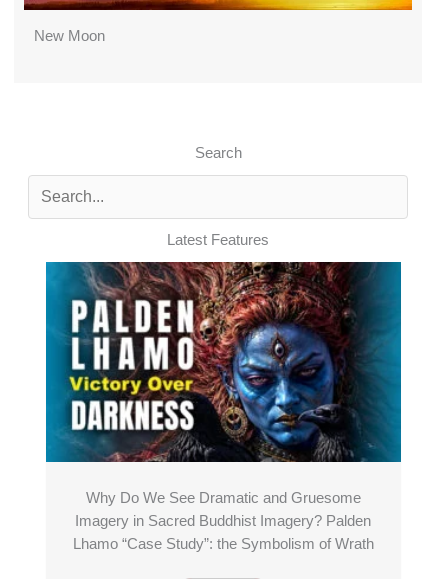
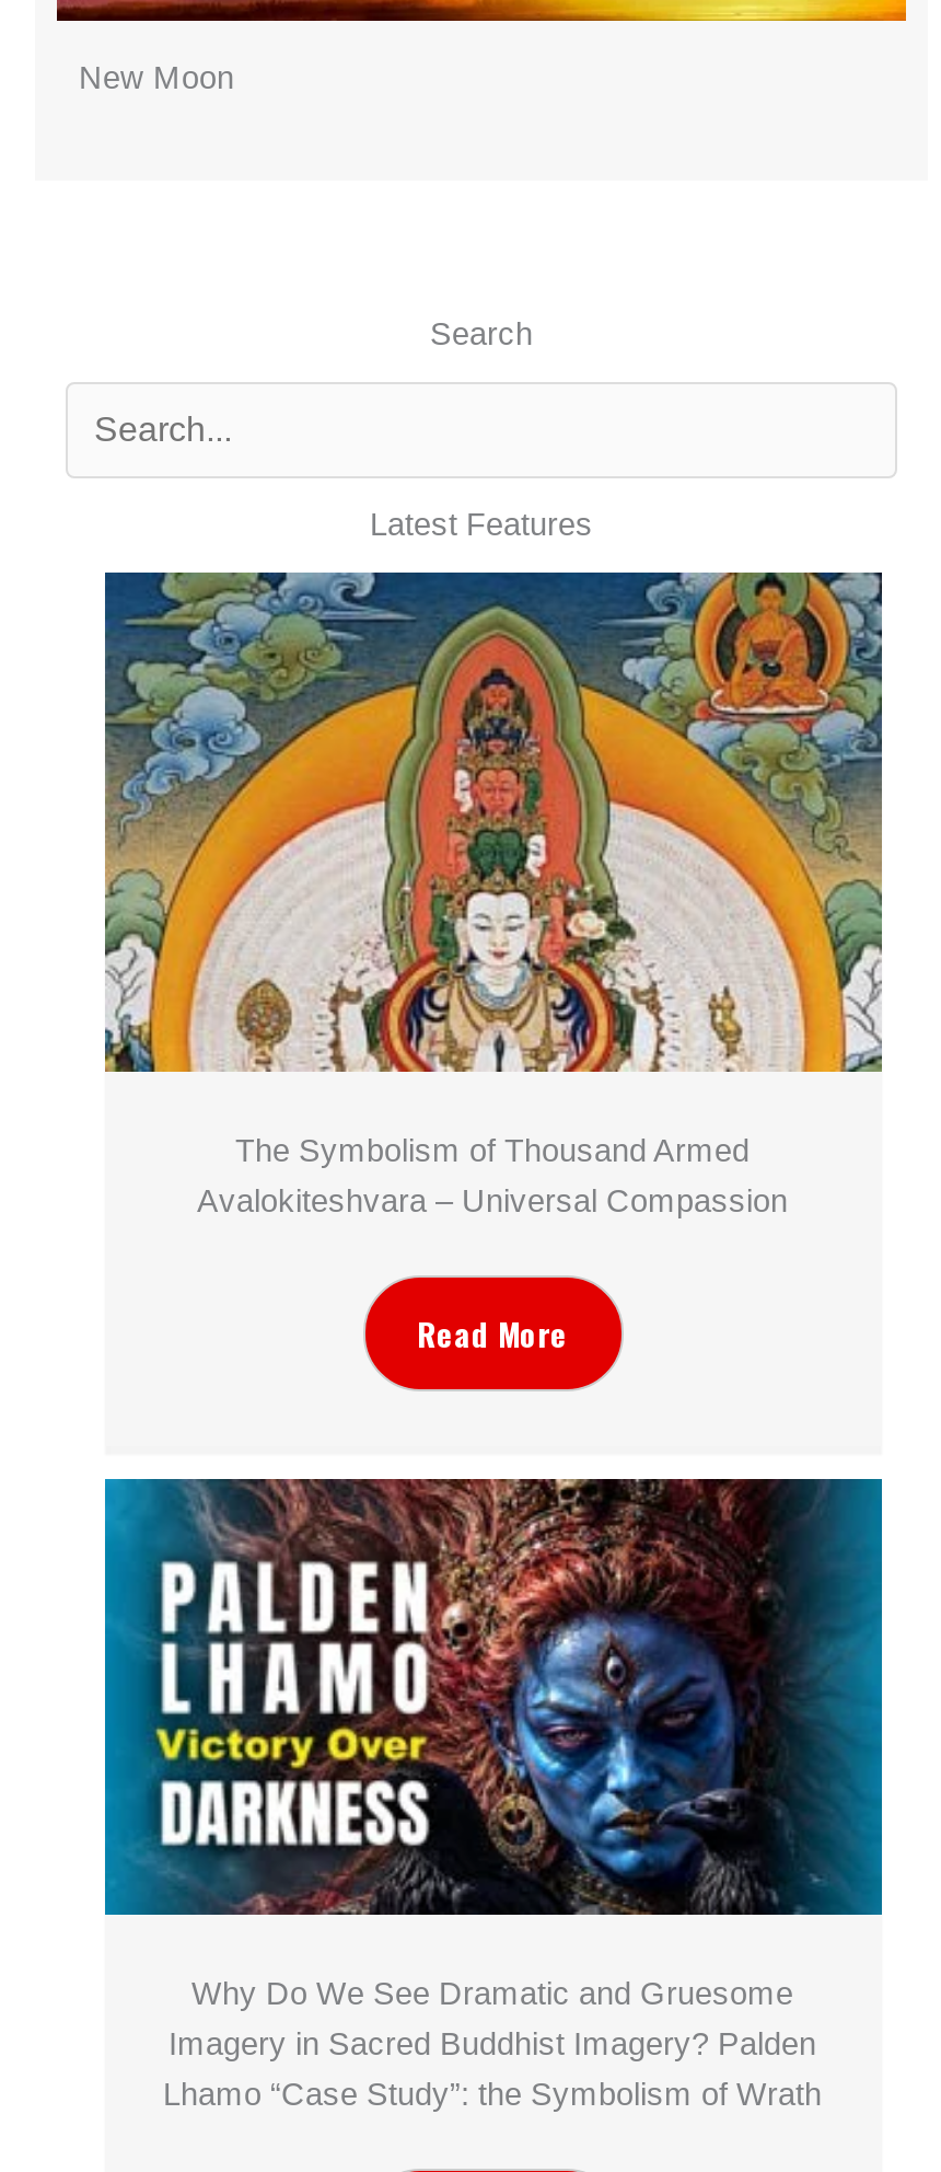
none -> [103,569,884,1355] [image] | The Symbolism of Thousand Armed | Avalokiteshvara – Universal Compassion | Read More

